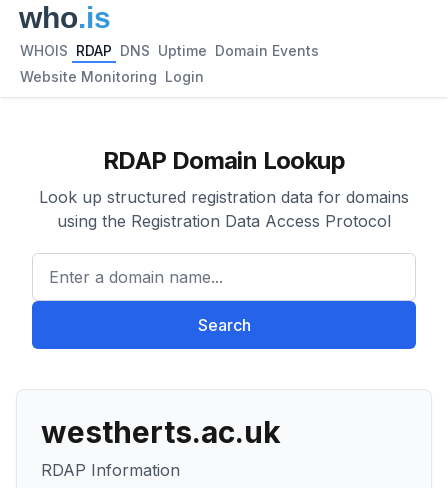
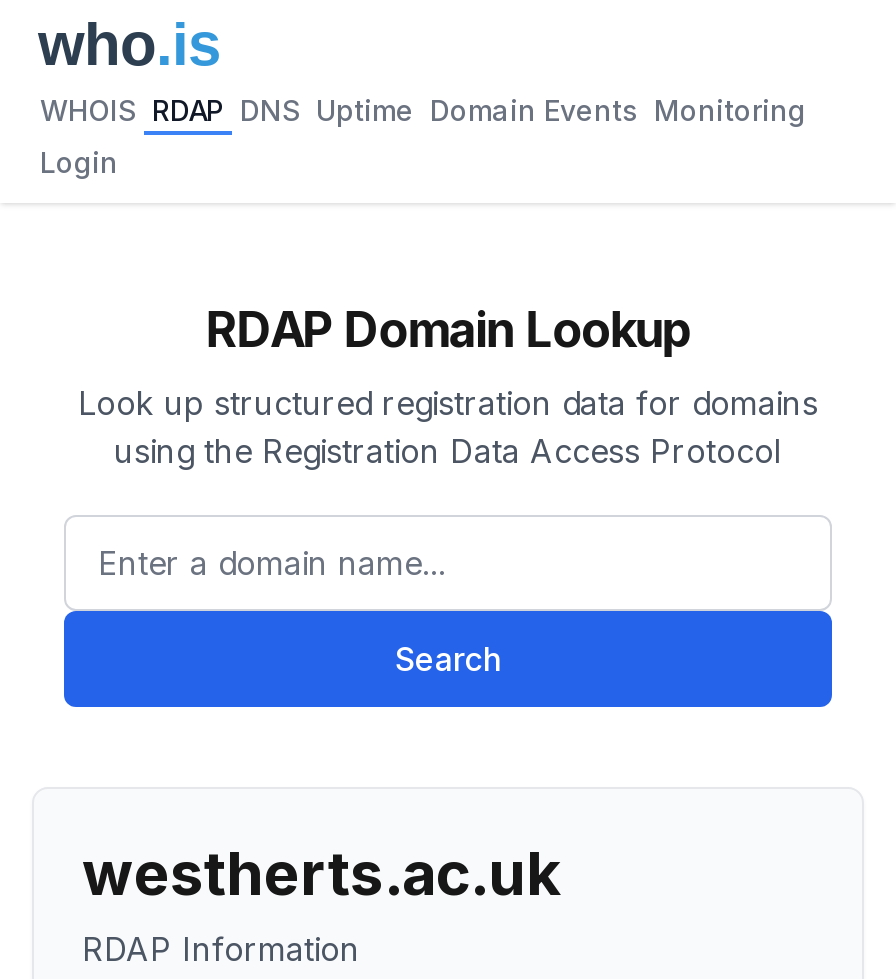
[20,42,319,59] WHOIS RDAP DNS Uptime Domain Events -> [40,93,806,127] WHOIS RDAP DNS Uptime Domain Events Monitoring
[20,68,204,85] Website Monitoring Login -> [40,145,118,179] Login

